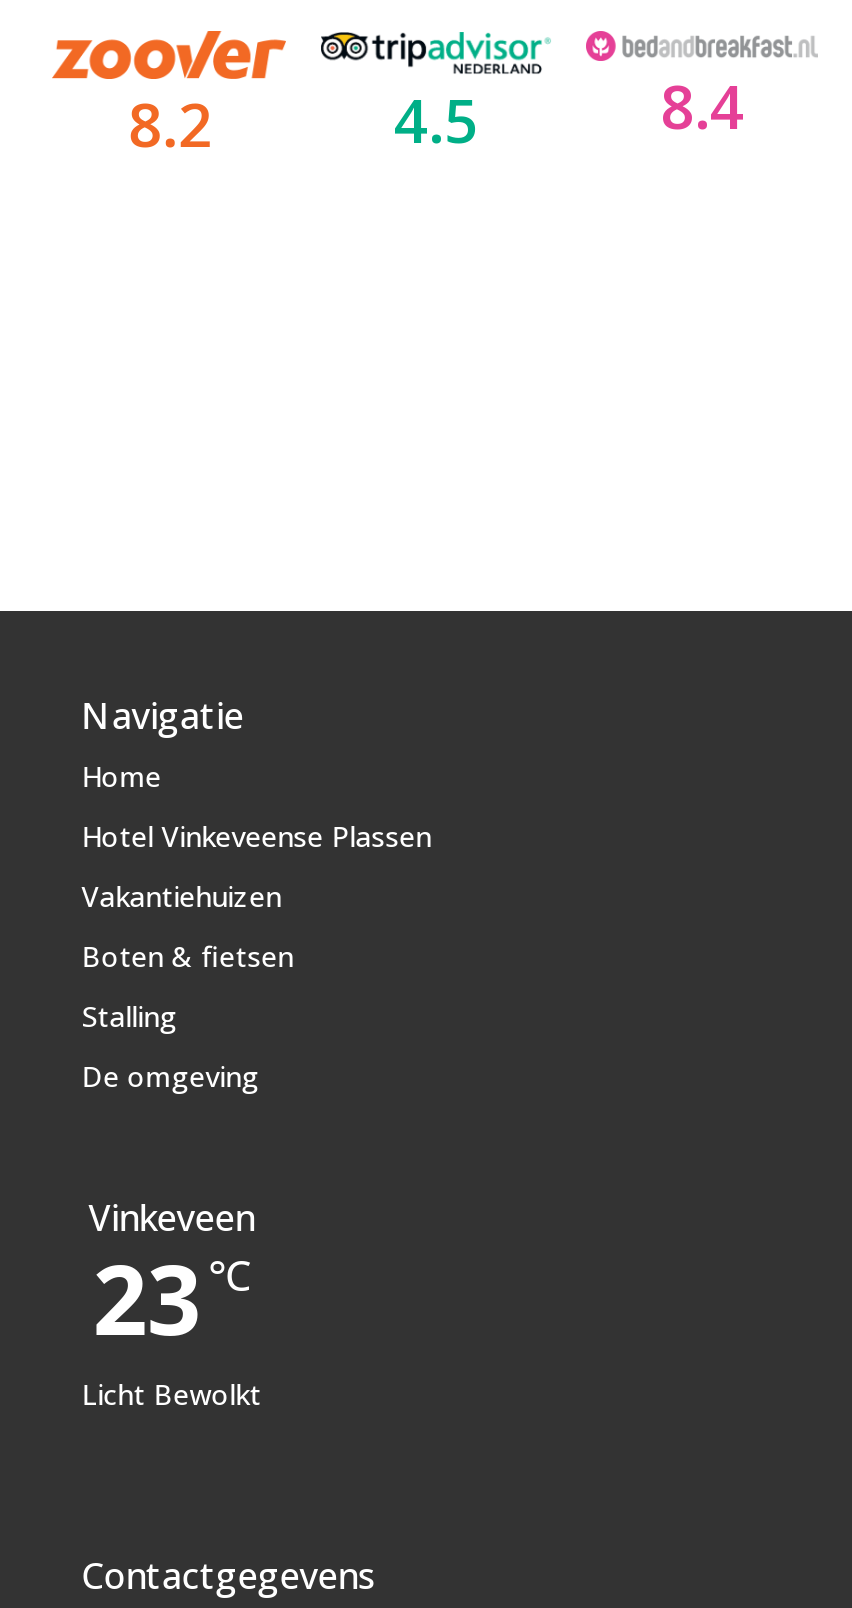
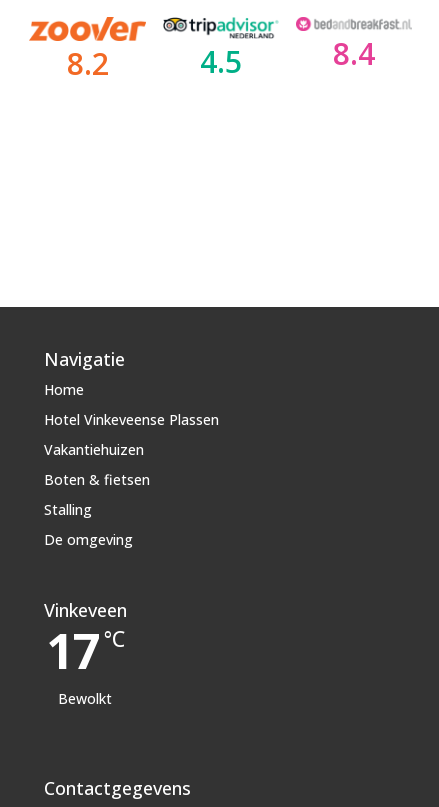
[82,1234,262,1414] 23 °C | Licht Bewolkt -> [46,618,125,708] 17 °C | Bewolkt

